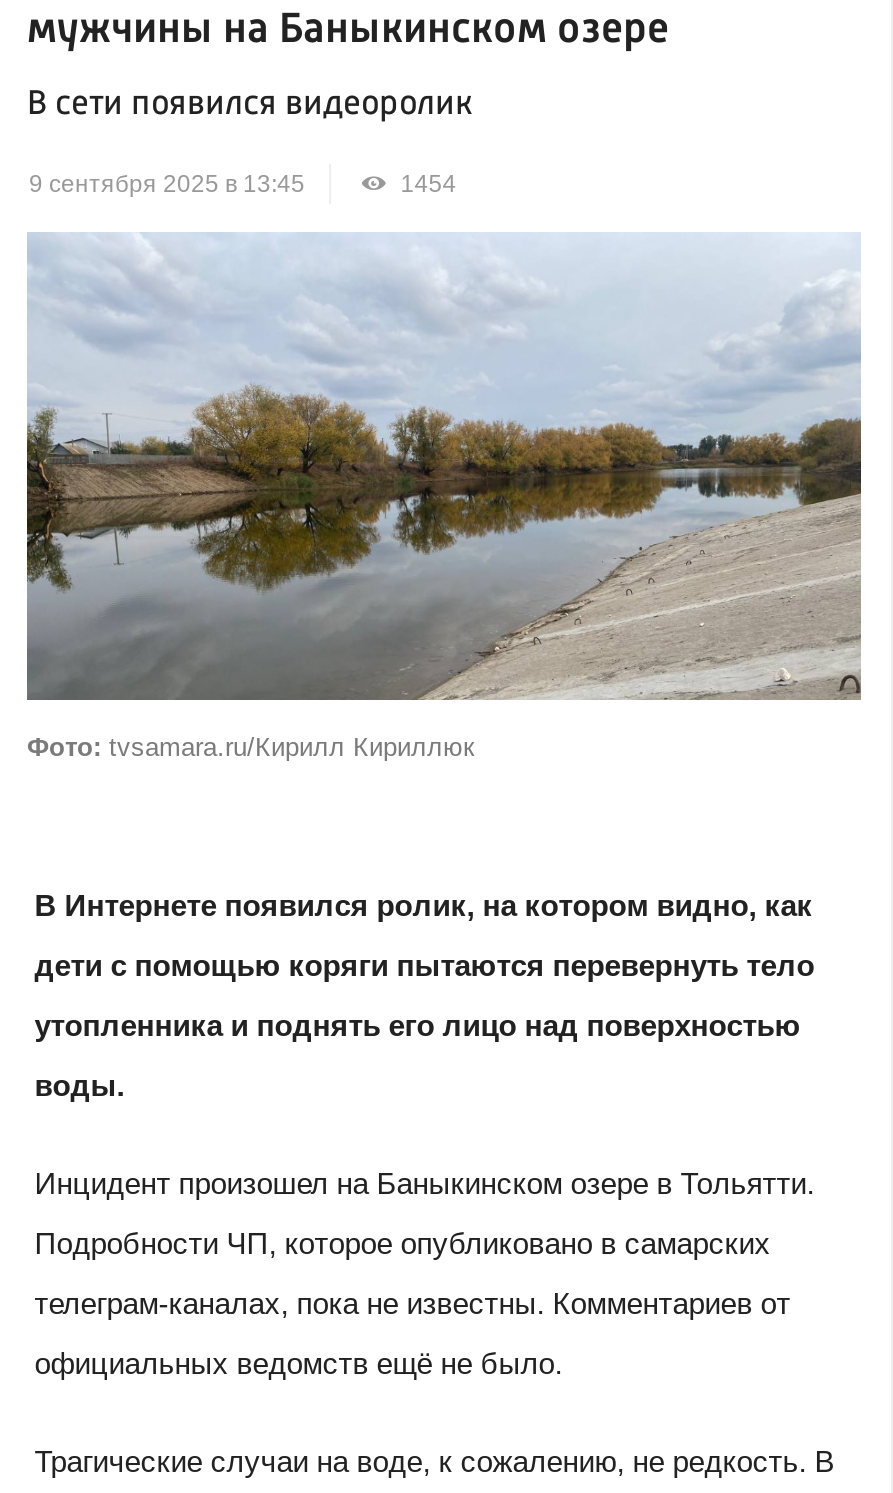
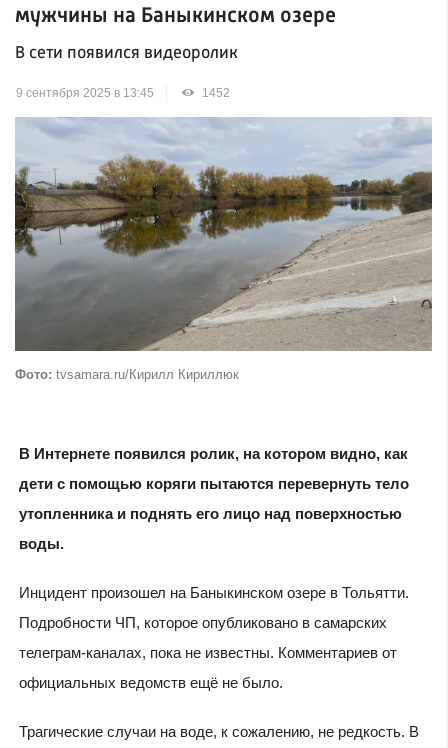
[394,171,456,199] 1454 -> [199,86,230,100] 1452
[25,234,861,702] [image] -> [14,117,433,351] [image]

